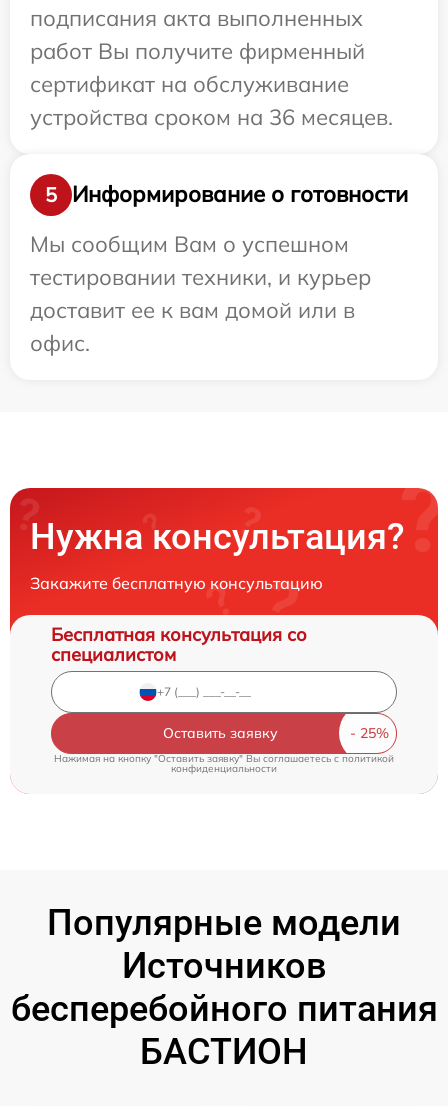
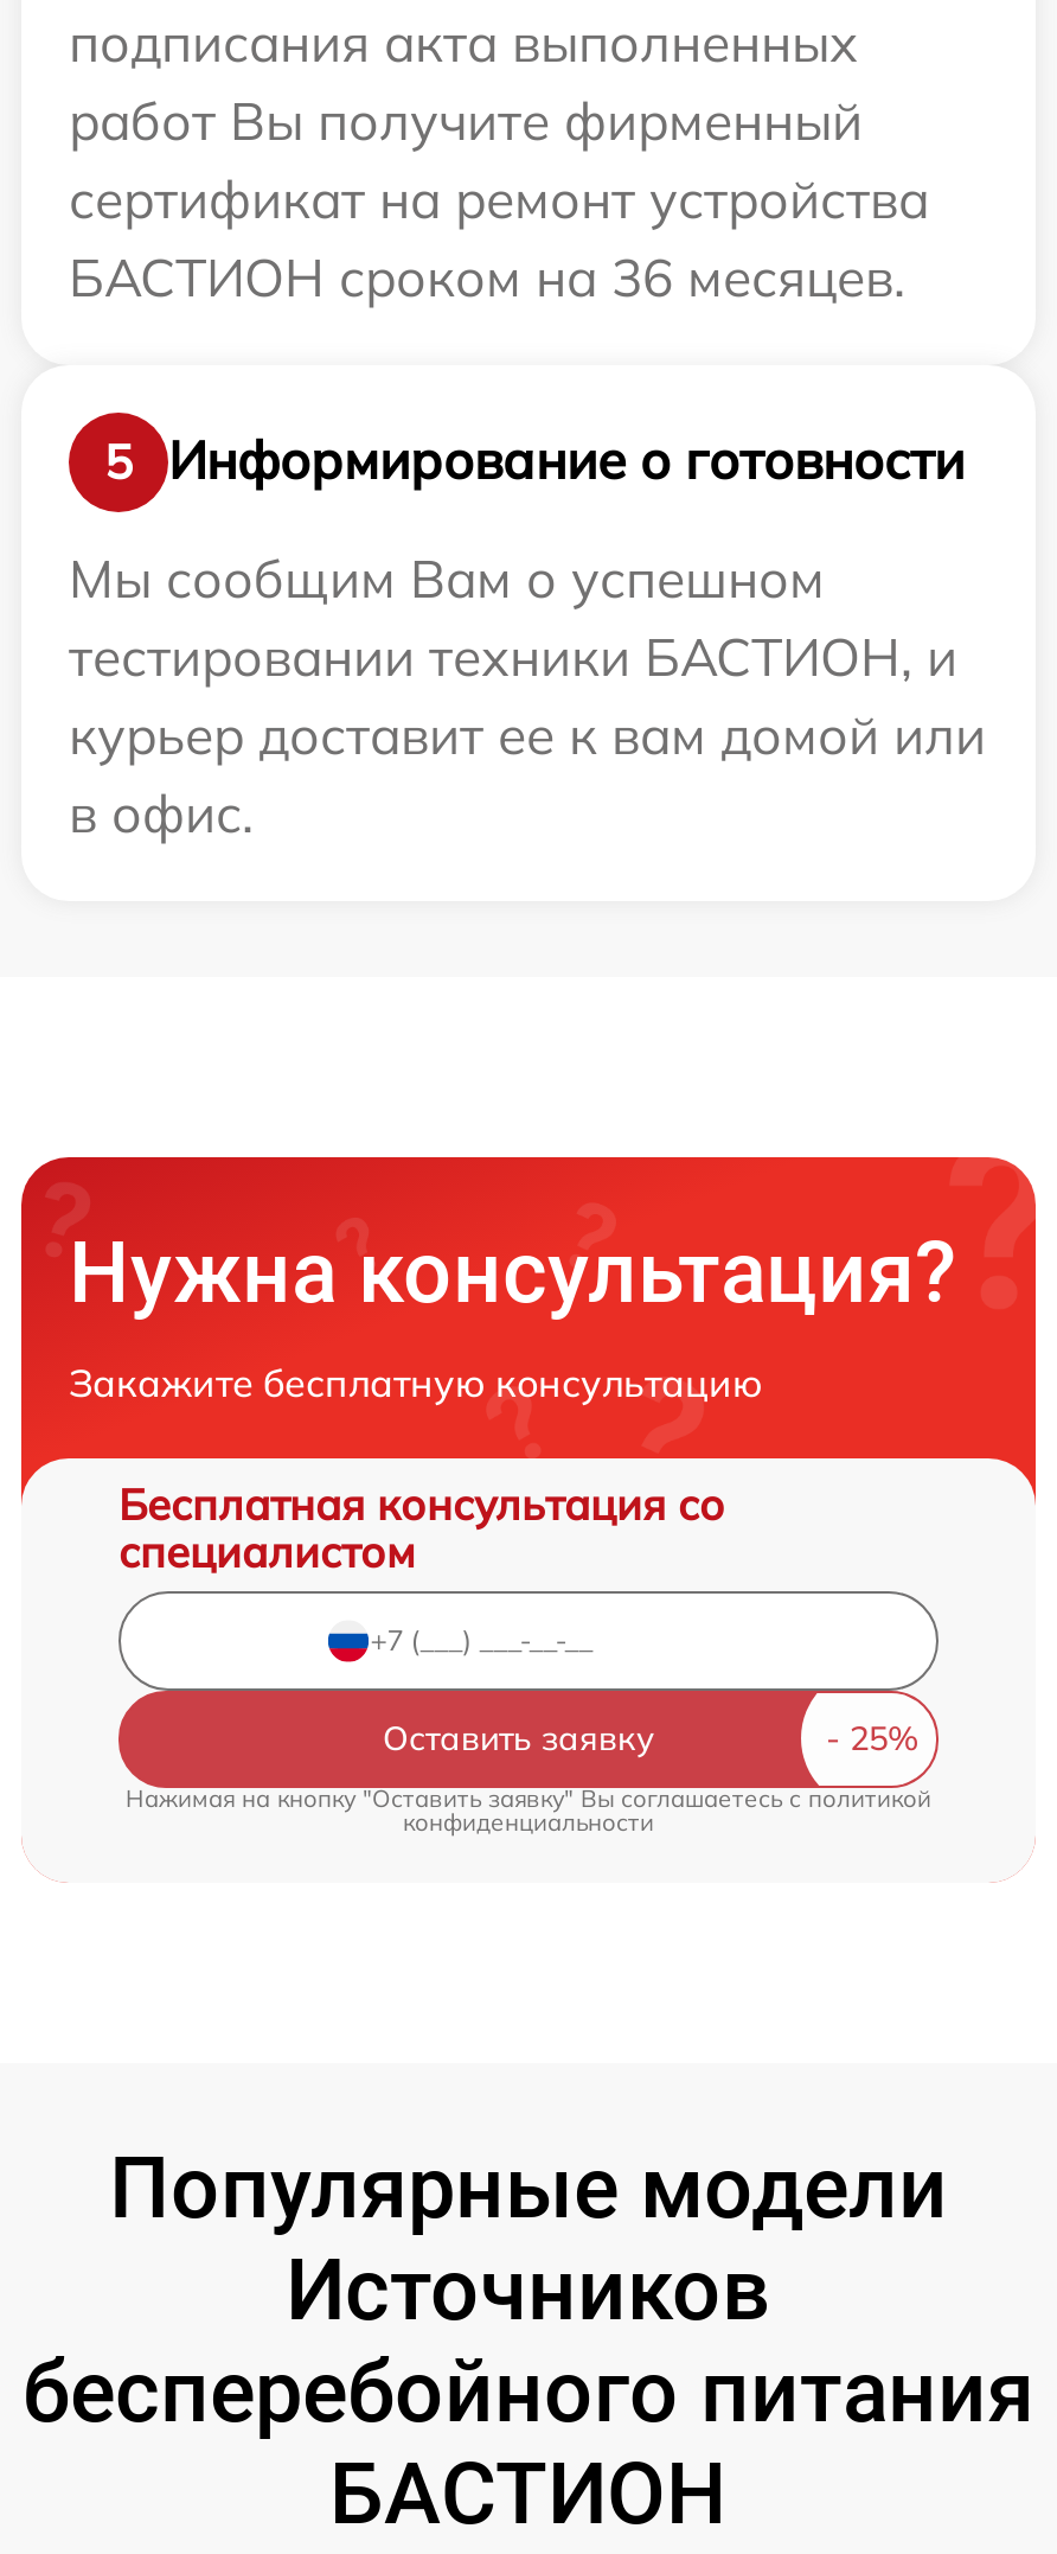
[30,70,393,131] сертификат на обслуживание | устройства сроком на 36 месяцев. -> [69,166,929,311] сертификат на ремонт устройства | БАСТИОН сроком на 36 месяцев.
[30,263,371,357] тестировании техники, и курьер | доставит ее к вам домой или в | офис. -> [69,624,986,847] тестировании техники БАСТИОН, и | курьер доставит ее к вам домой или | в офис.

